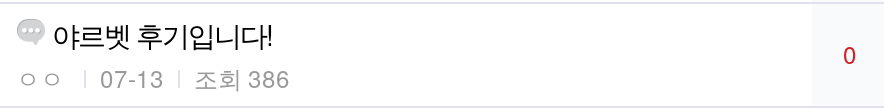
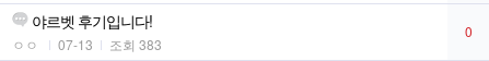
[194,60,290,94] 조회 386 -> [109,35,162,54] 조회 383

